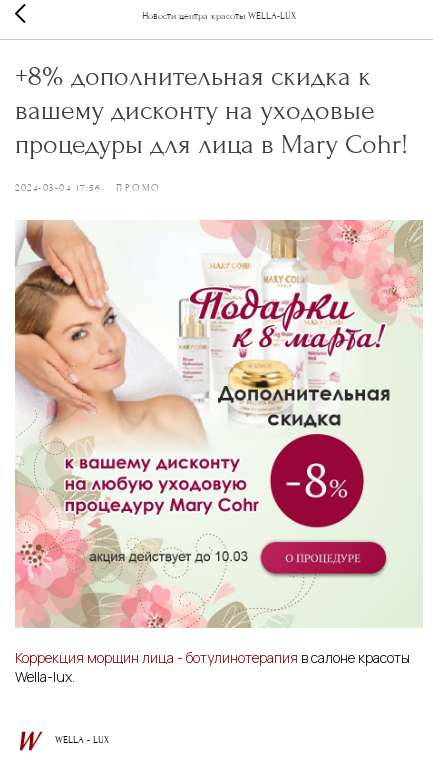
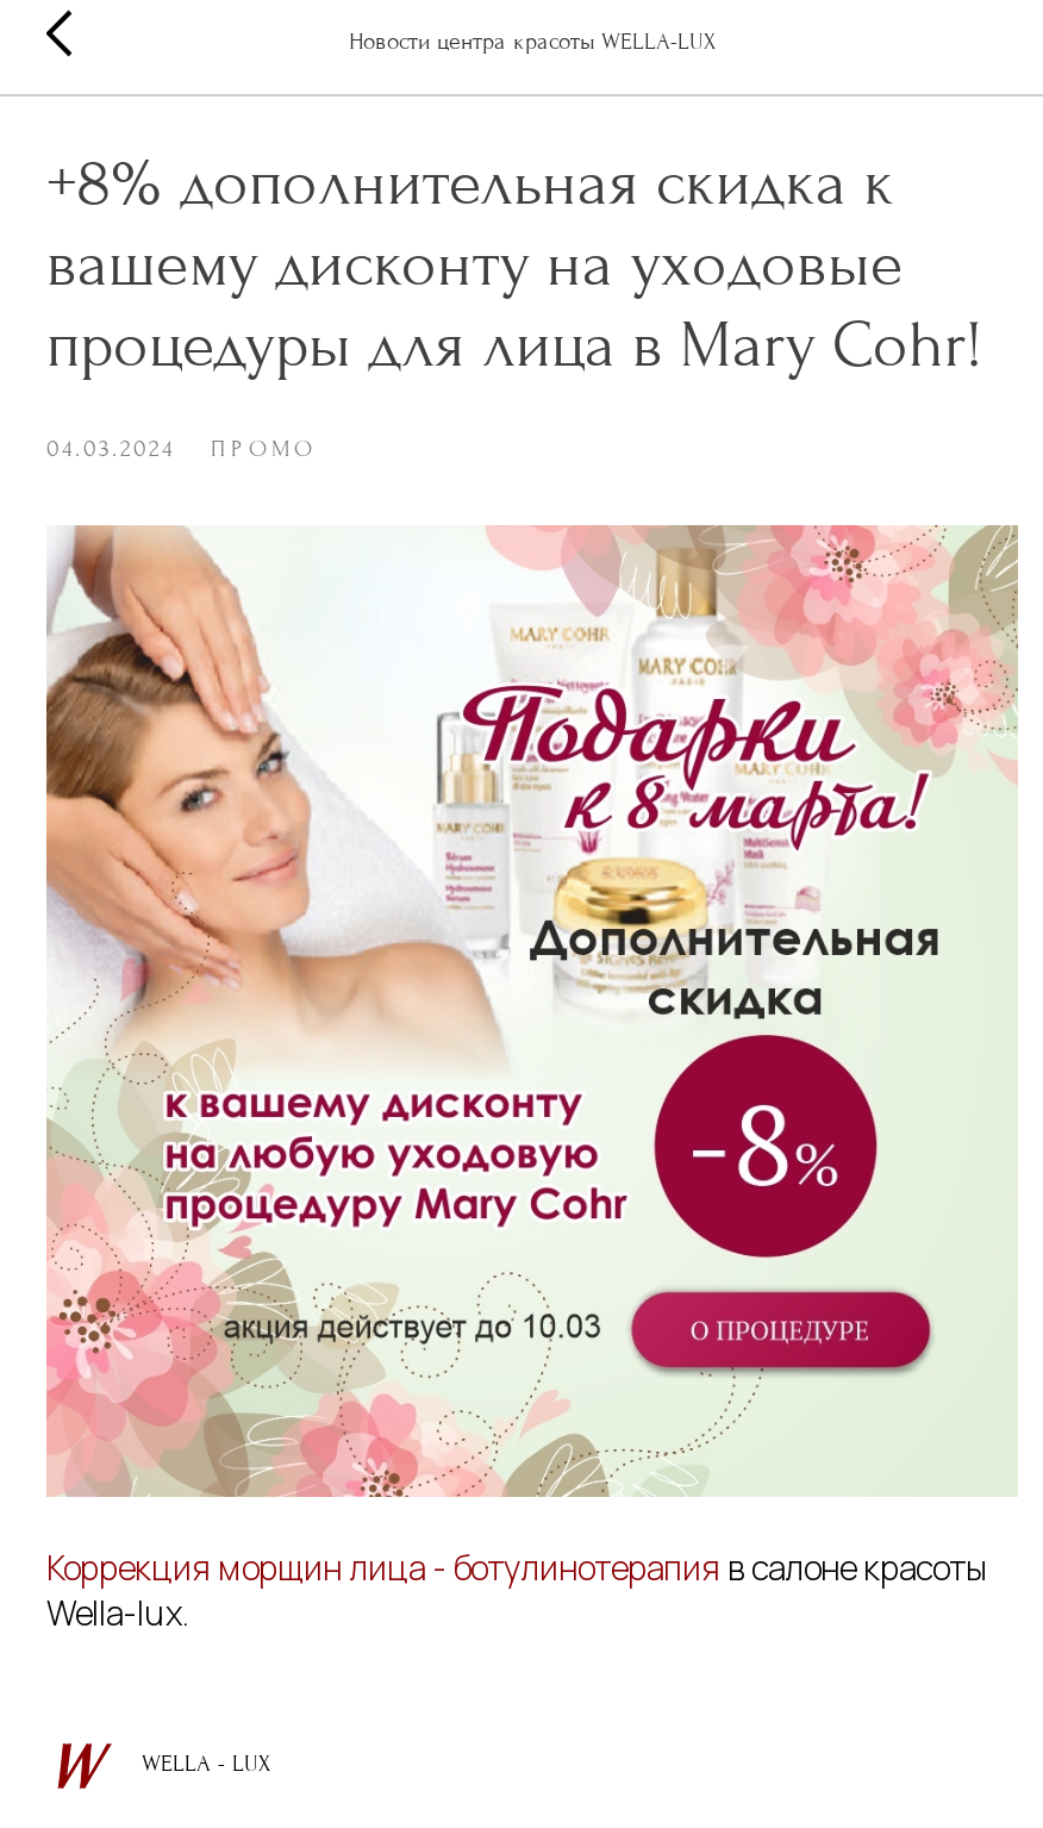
[15,182,161,194] 2024-03-04 17:56 ПРОМО -> [46,435,319,463] 04.03.2024 ПРОМО

